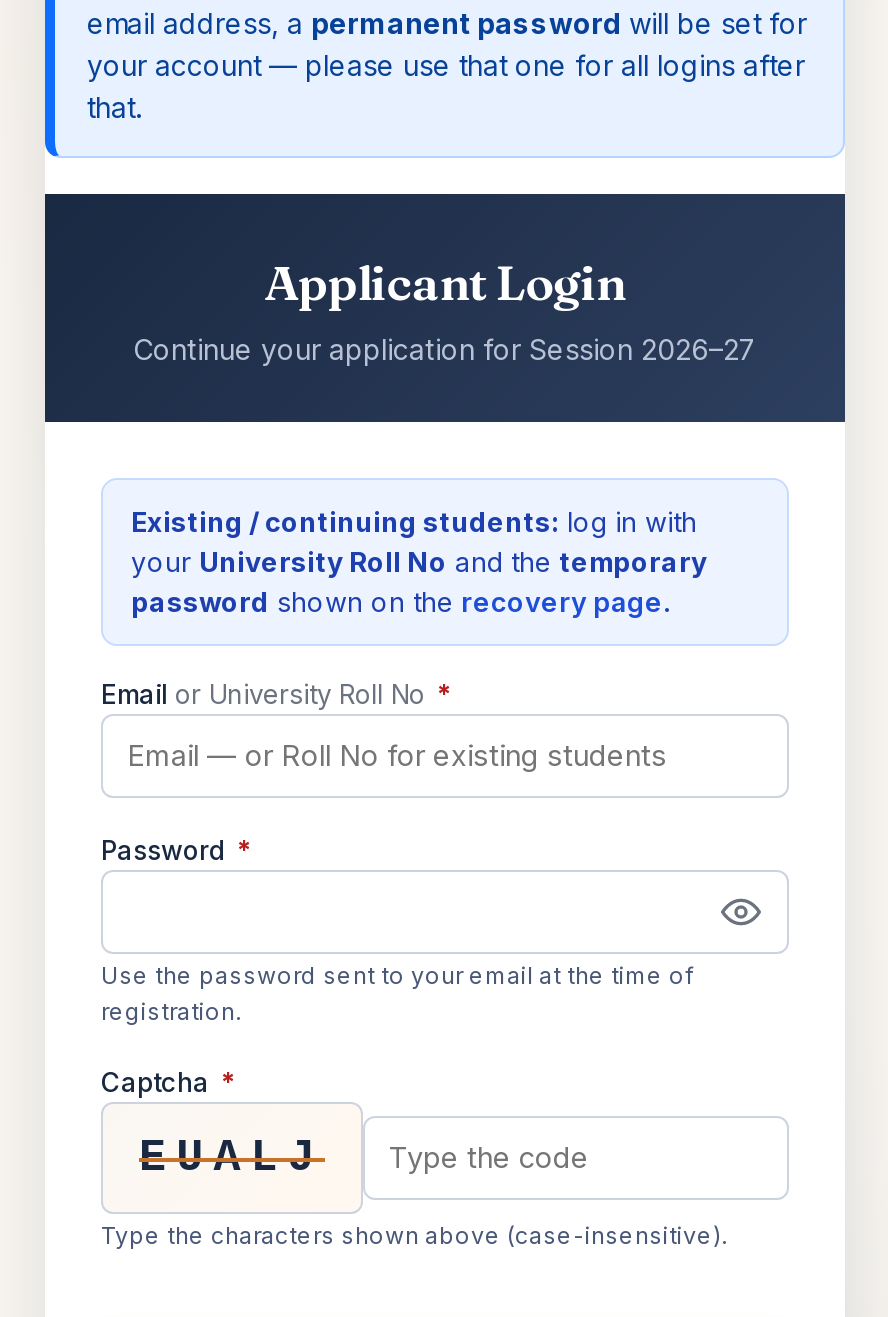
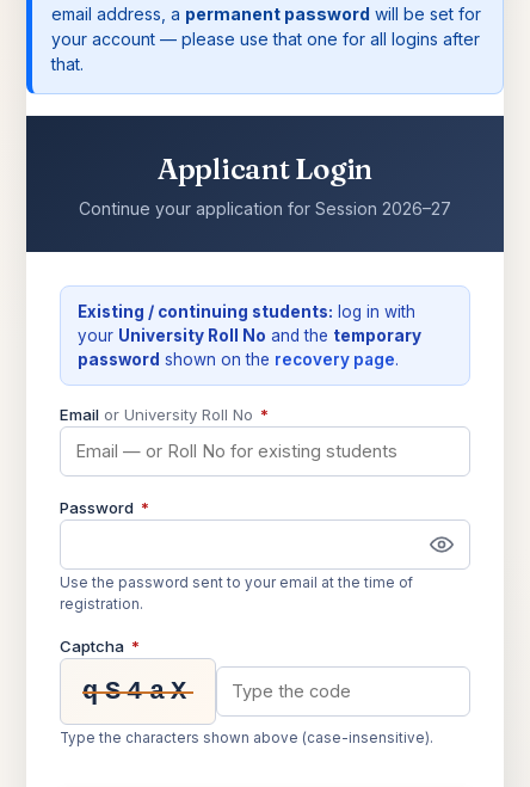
[139,1132,325,1184] EUALJ -> [82,676,193,707] qS4aX

